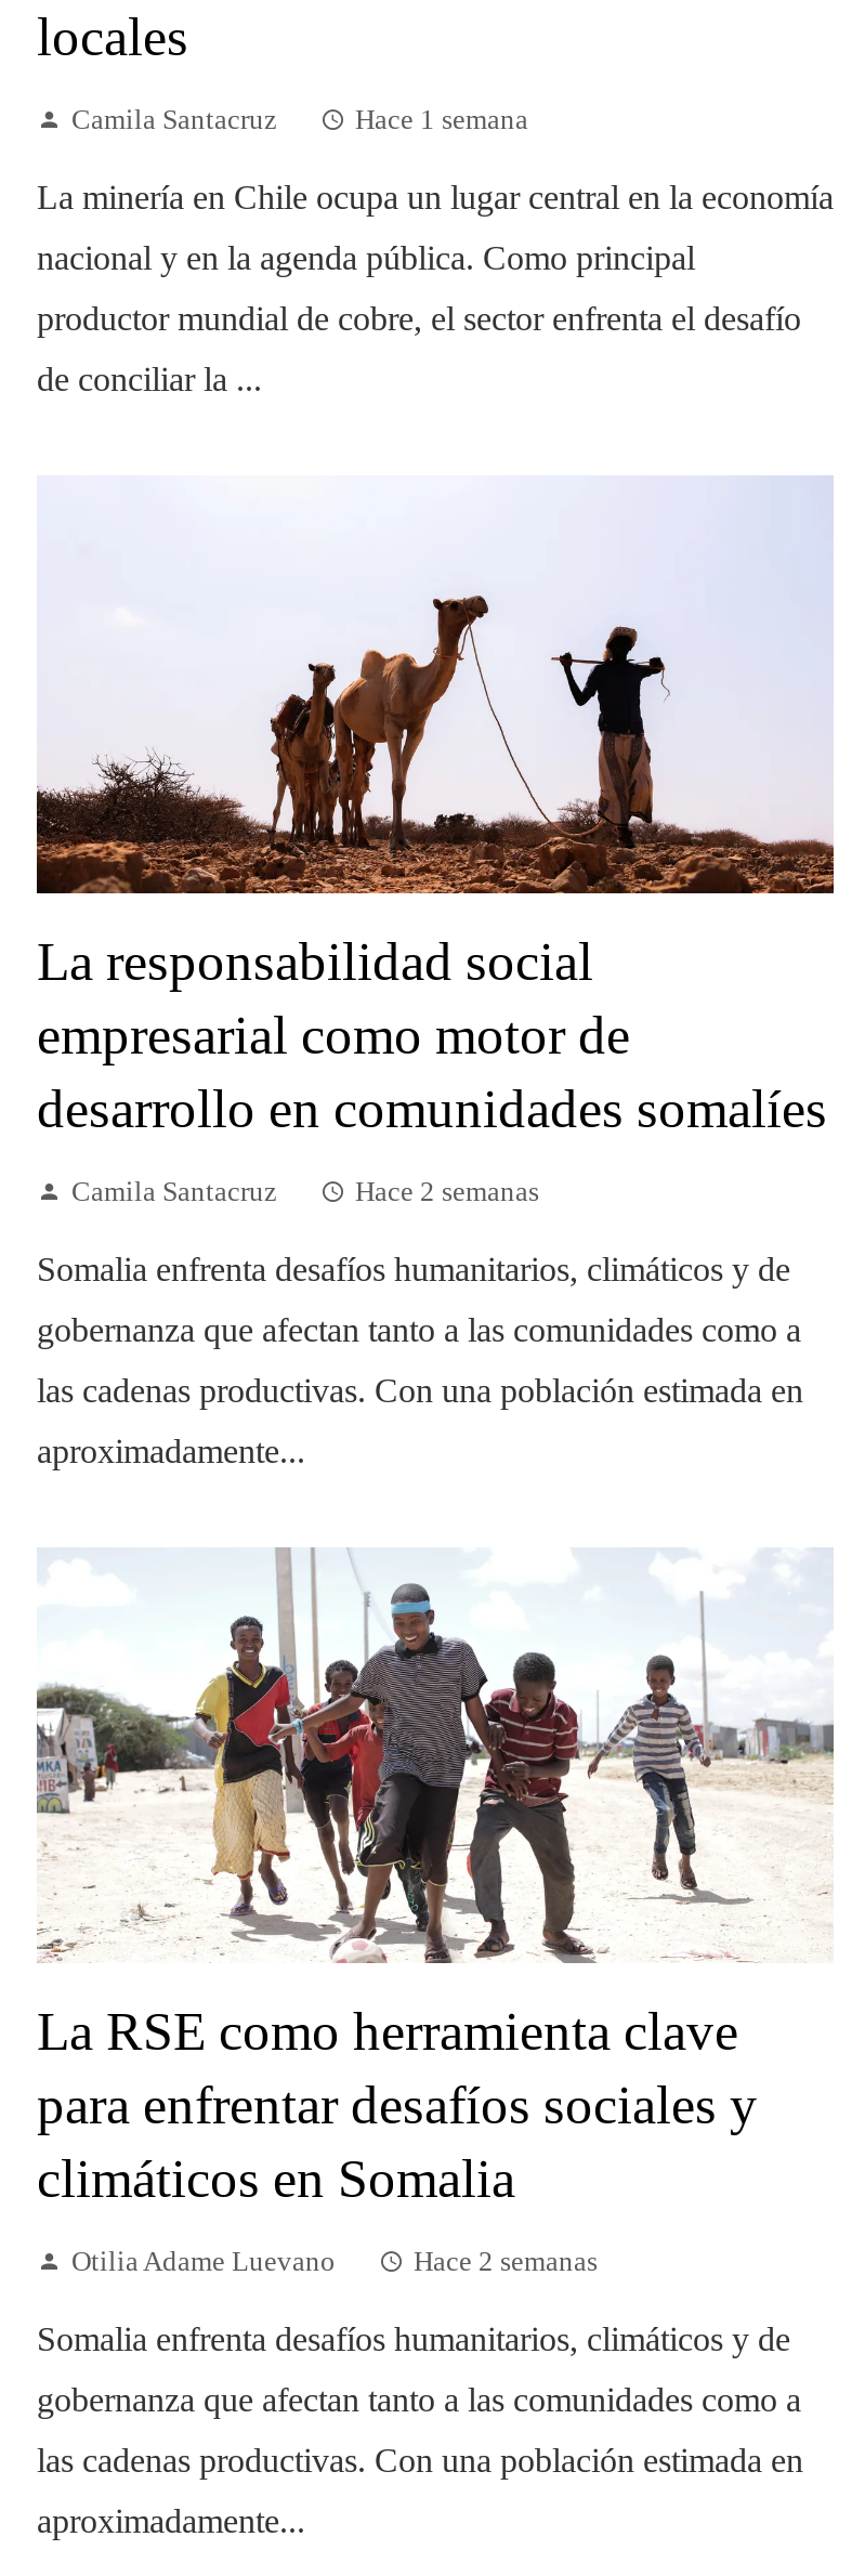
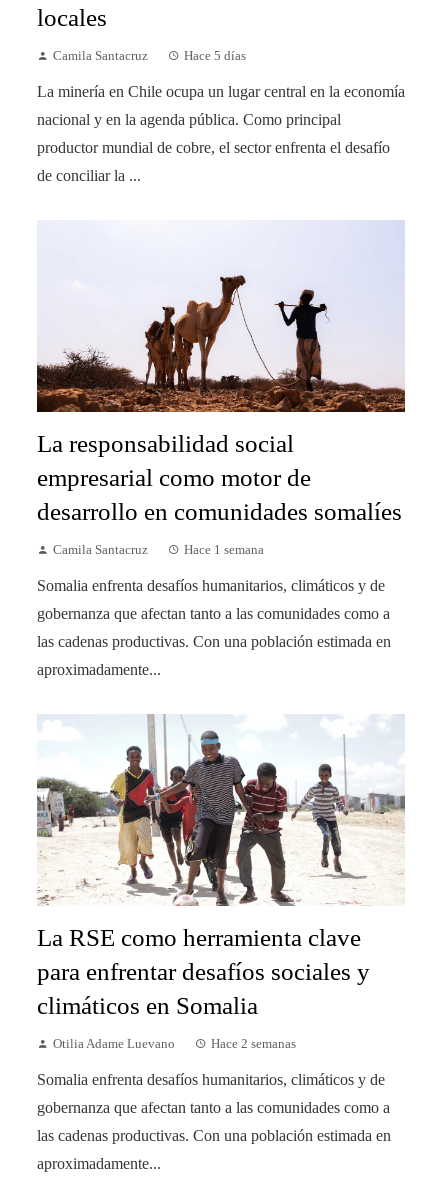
[355,105,528,136] Hace 1 semana -> [184,49,246,63] Hace 5 días
[355,1176,539,1206] Hace 2 semanas -> [184,543,264,557] Hace 1 semana

